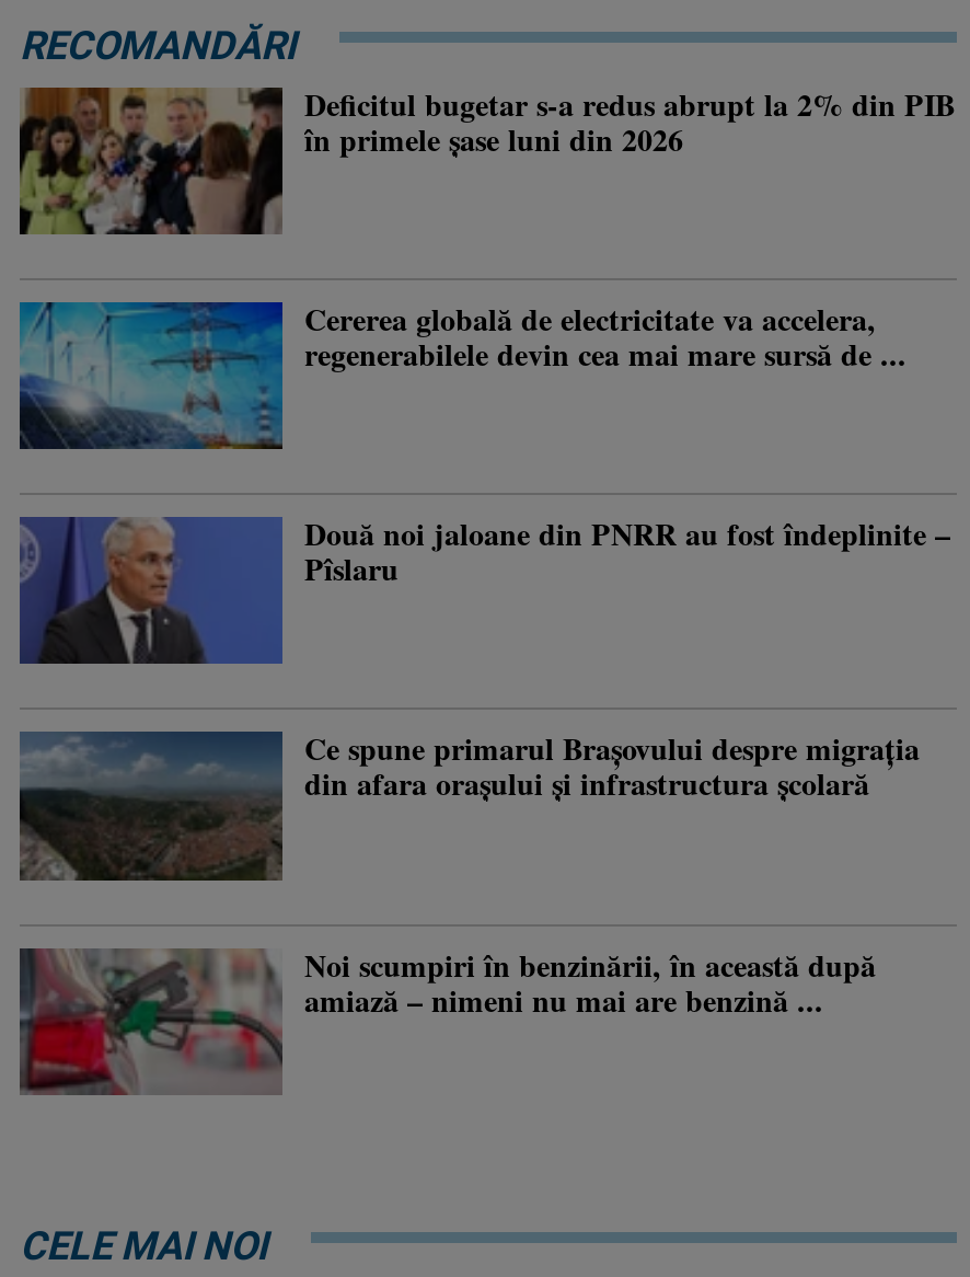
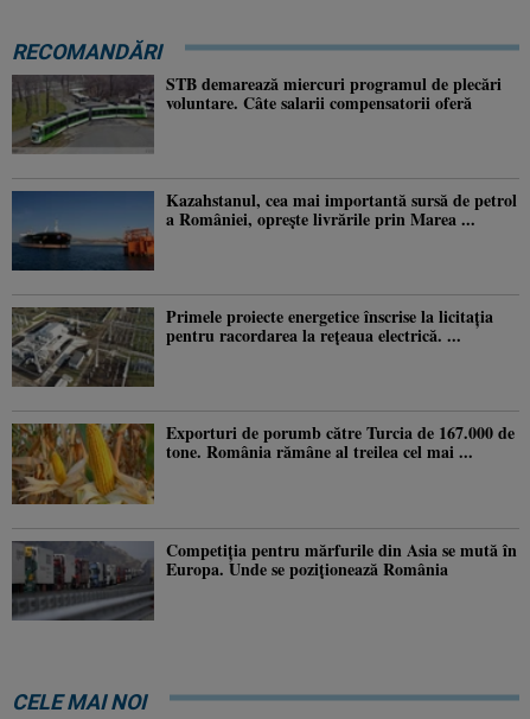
[20,81,955,237] [image] | Deficitul bugetar s-a redus abrupt la 2% din PIB | în primele șase luni din 2026 -> [11,71,502,154] [image] | STB demarează miercuri programul de plecări | voluntare. Câte salarii compensatorii oferă
[18,296,907,451] [image] | Cererea globală de electricitate va accelera, | regenerabilele devin cea mai mare sursă de ... -> [11,187,517,272] [image] | Kazahstanul, cea mai importantă sursă de petrol | a României, oprește livrările prin Marea ...
[18,511,950,666] [image] | Două noi jaloane din PNRR au fost îndeplinite – | Pîslaru -> [11,304,493,388] [image] | Primele proiecte energetice înscrise la licitația | pentru racordarea la rețeaua electrică. ...
[18,726,920,883] [image] | Ce spune primarul Brașovului despre migraţia | din afara oraşului şi infrastructura şcolară -> [11,420,515,505] [image] | Exporturi de porumb către Turcia de 167.000 de | tone. România rămâne al treilea cel mai ...
[20,941,876,1097] [image] | Noi scumpiri în benzinării, în această după | amiază – nimeni nu mai are benzină ... -> [12,537,517,622] [image] | Competiția pentru mărfurile din Asia se mută în | Europa. Unde se poziționează România

